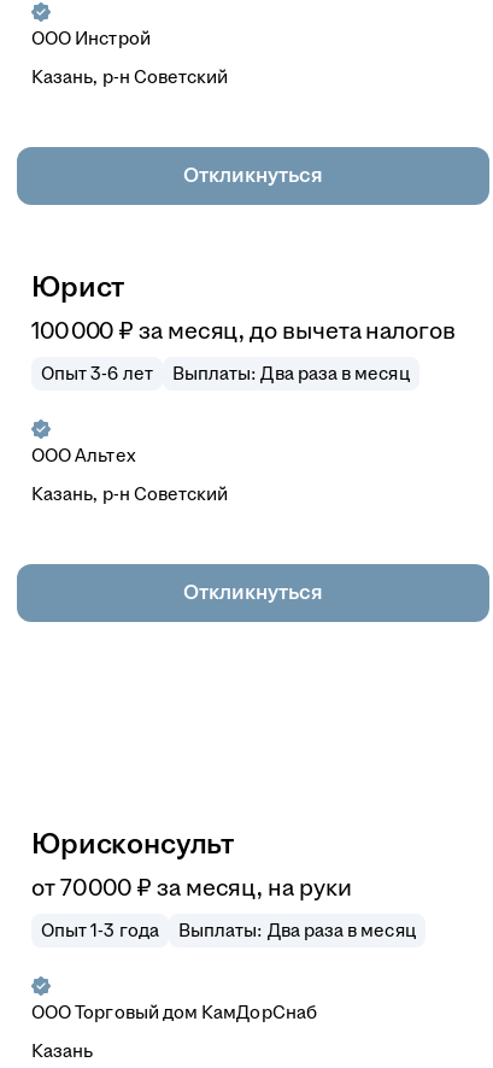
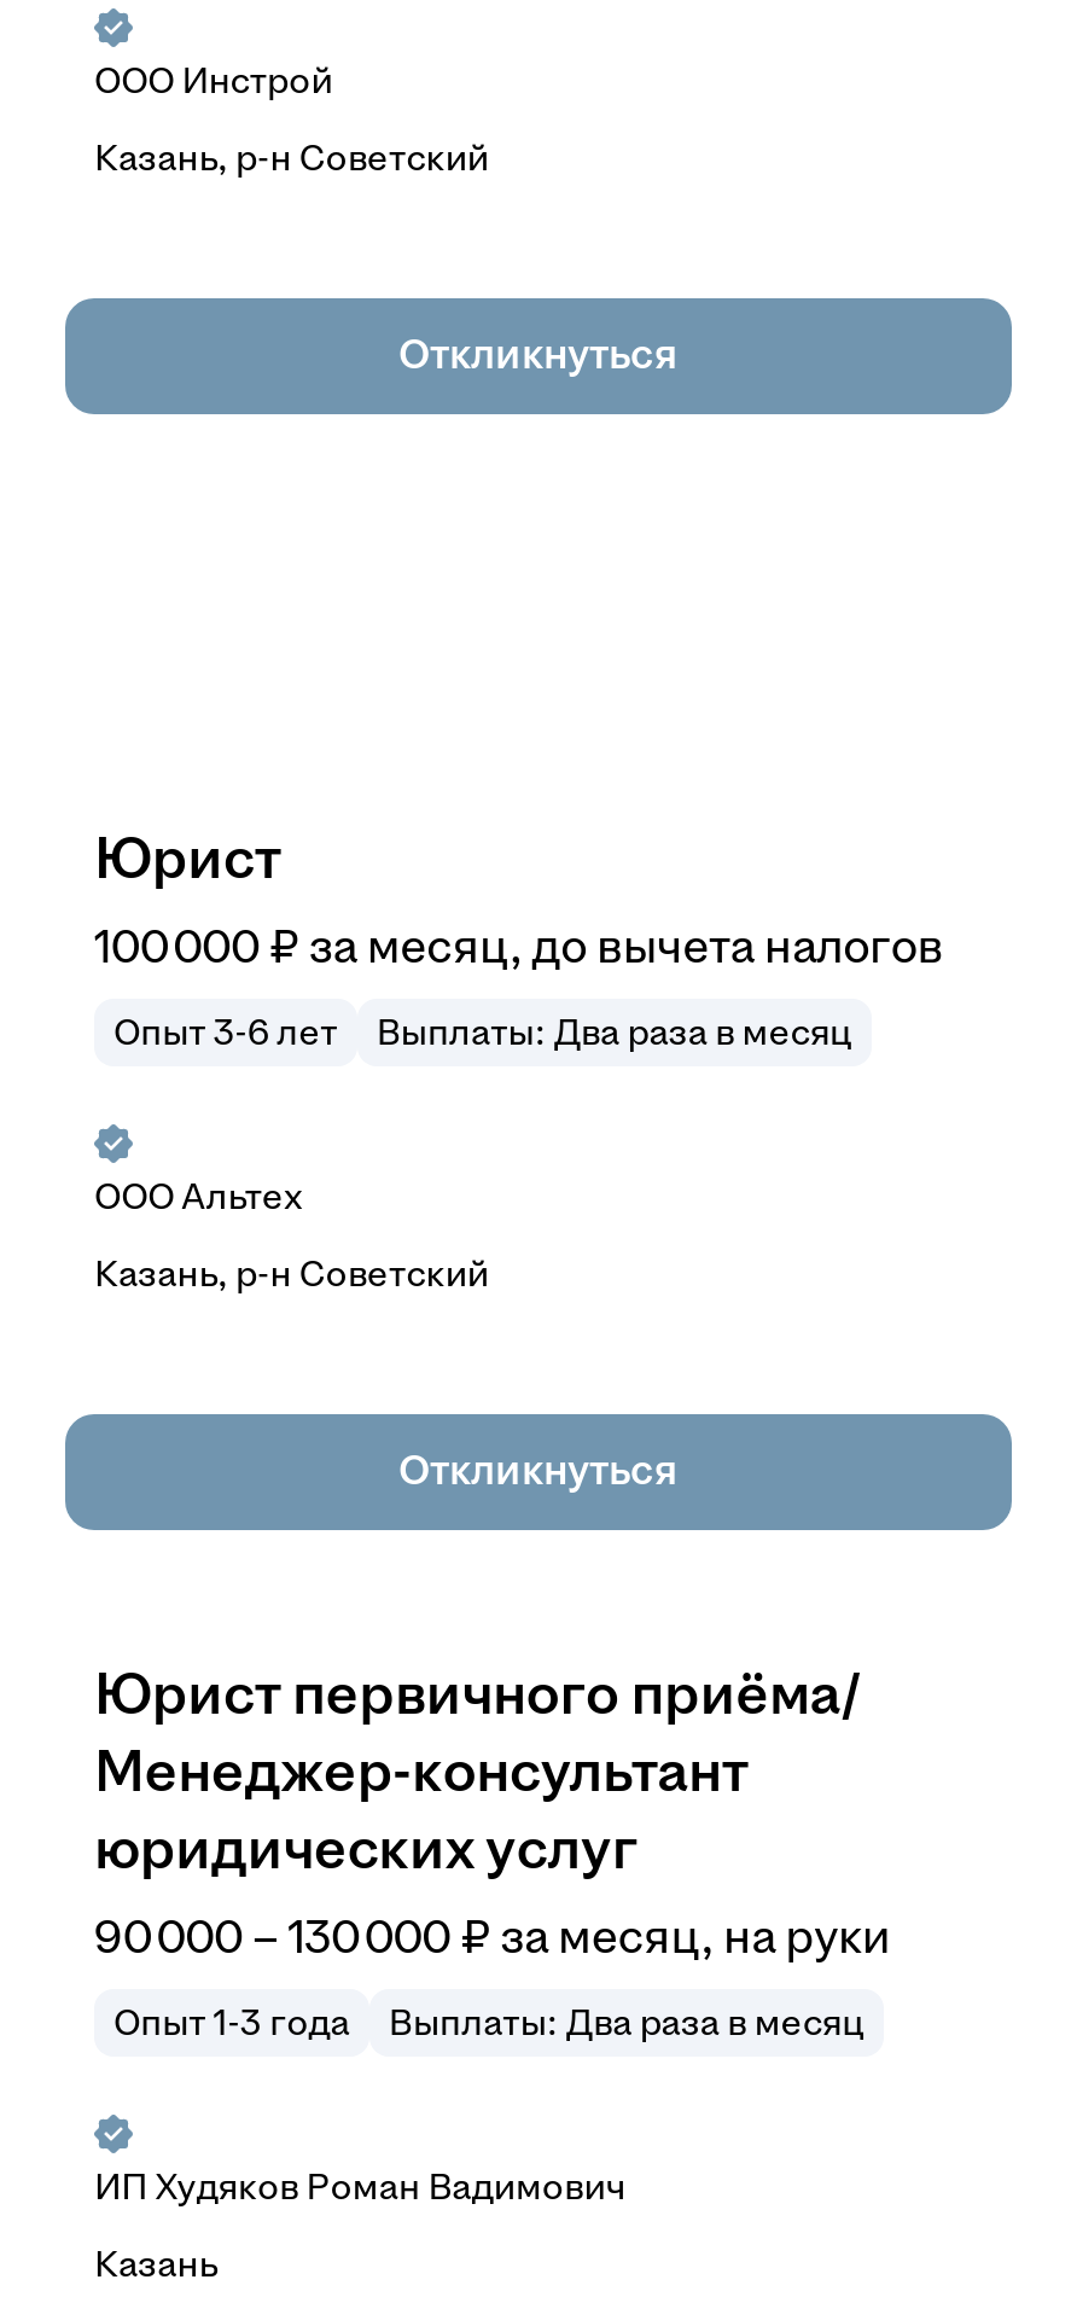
moved [31,271,455,604] -> [94,827,943,1494]: Юрист | 100 000 ₽ за месяц, до вычета налогов | Опыт 3-6 лет | Выплаты: Два раза в месяц | ООО Альтех | Казань, р-н Советский | Откликнуться
[31,828,234,859] Юрисконсульт -> [94,1663,860,1880] Юрист первичного приёма/ | Менеджер-консультант | юридических услуг
[31,875,351,900] от 70 000 ₽ за месяц, на руки -> [94,1912,891,1962] 90 000 – 130 000 ₽ за месяц, на руки
[31,1002,317,1022] ООО Торговый дом КамДорСнаб -> [94,2165,625,2206] ИП Худяков Роман Вадимович

